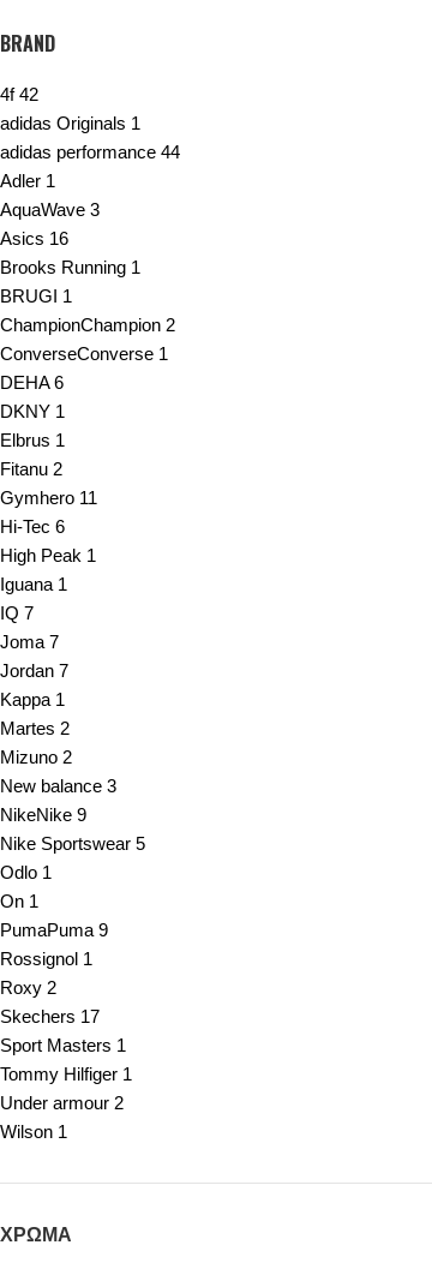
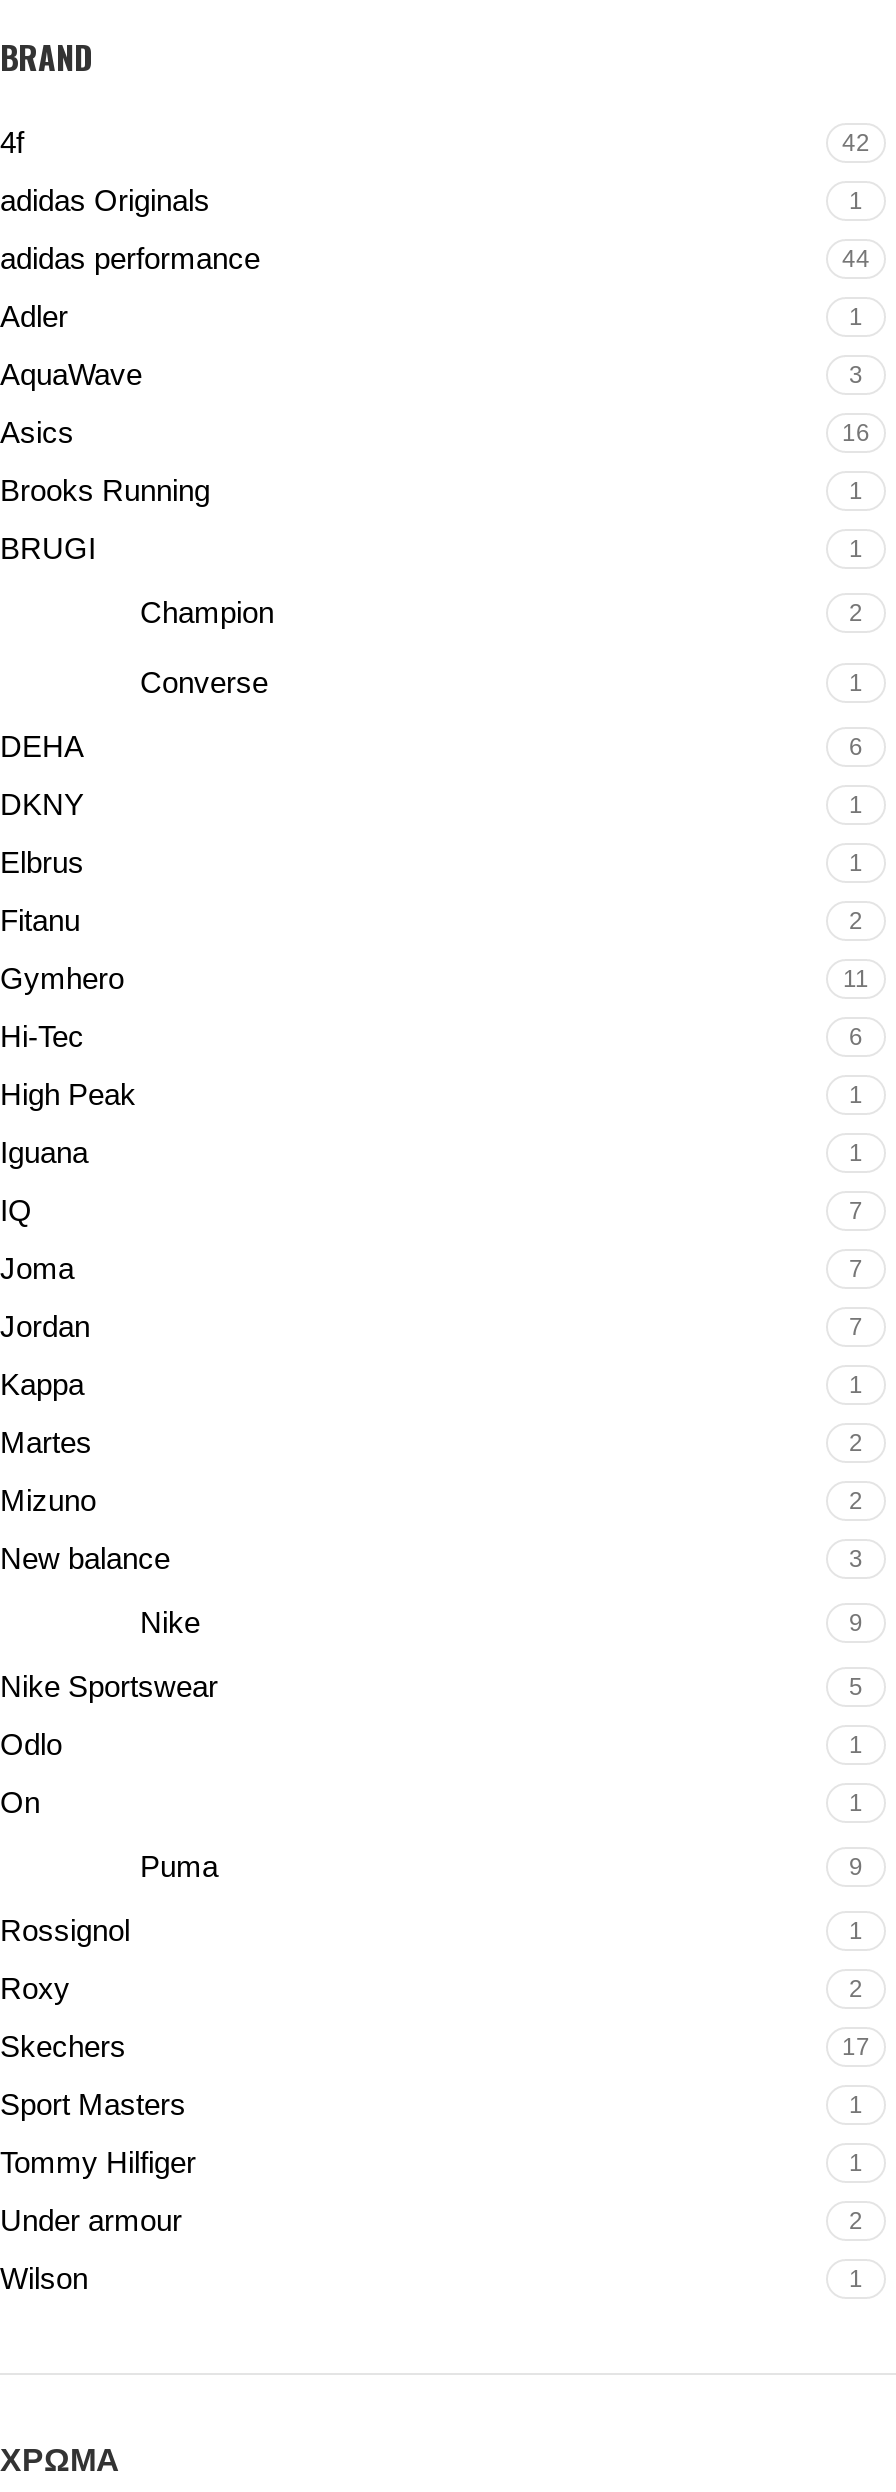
[0,84,180,1142] 4f 42 | adidas Originals 1 | adidas performance 44 | Adler 1 | AquaWave 3 | Asics 16 | Brooks Running 1 | BRUGI 1 | ChampionChampion 2 | ConverseConverse 1 | DEHA 6 | DKNY 1 | Elbrus 1 | Fitanu 2 | Gymhero 11 | Hi-Tec 6 | High Peak 1 | Iguana 1 | IQ 7 | Joma 7 | Jordan 7 | Kappa 1 | Martes 2 | Mizuno 2 | New balance 3 | NikeNike 9 | Nike Sportswear 5 | Odlo 1 | On 1 | PumaPuma 9 | Rossignol 1 | Roxy 2 | Skechers 17 | Sport Masters 1 | Tommy Hilfiger 1 | Under armour 2 | Wilson 1 -> [0,125,870,2295] 4f | 42 | adidas Originals | 1 | adidas performance | 44 | Adler | 1 | AquaWave | 3 | Asics | 16 | Brooks Running | 1 | BRUGI | 1 | Champion | 2 | Converse | 1 | DEHA | 6 | DKNY | 1 | Elbrus | 1 | Fitanu | 2 | Gymhero | 11 | Hi-Tec | 6 | High Peak | 1 | Iguana | 1 | IQ | 7 | Joma | 7 | Jordan | 7 | Kappa | 1 | Martes | 2 | Mizuno | 2 | New balance | 3 | Nike | 9 | Nike Sportswear | 5 | Odlo | 1 | On | 1 | Puma | 9 | Rossignol | 1 | Roxy | 2 | Skechers | 17 | Sport Masters | 1 | Tommy Hilfiger | 1 | Under armour | 2 | Wilson | 1

